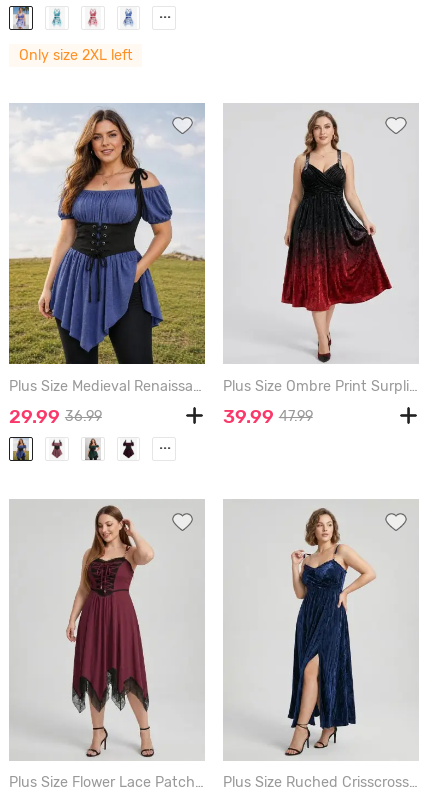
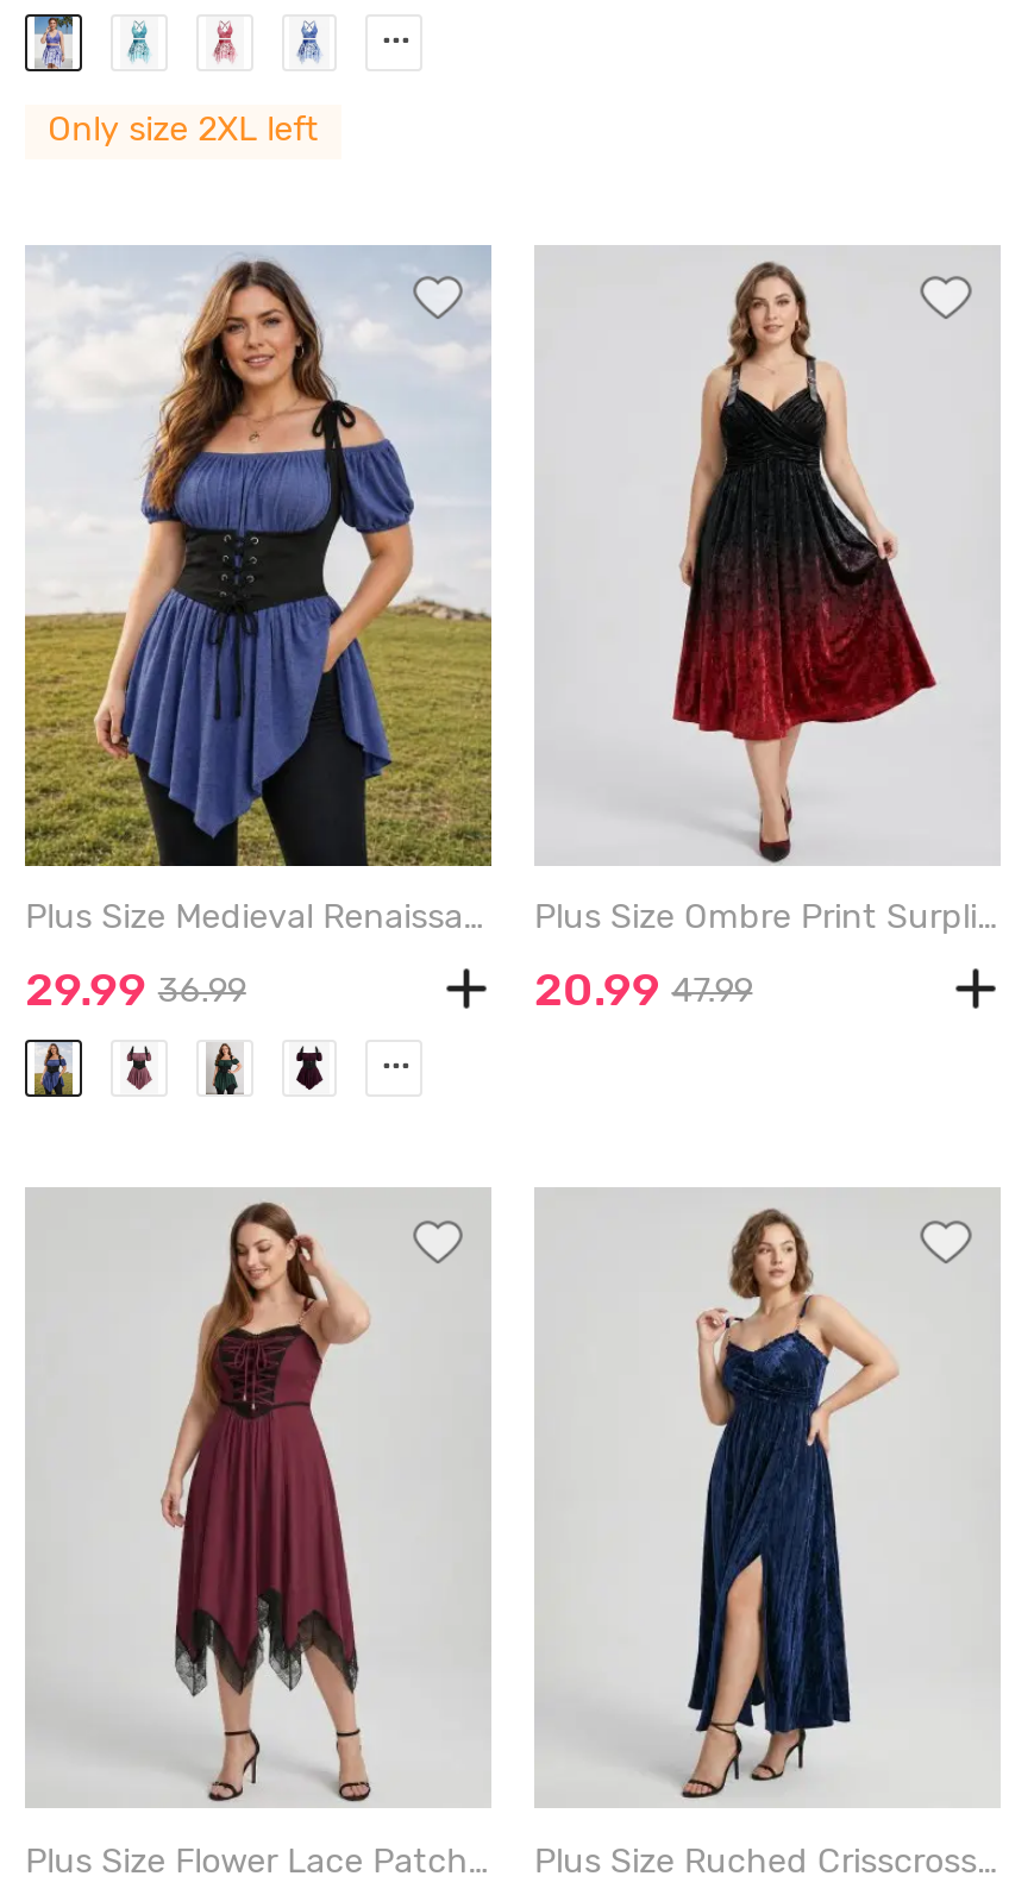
[223,404,313,427] 39.99 47.99 -> [534,962,752,1017] 20.99 47.99

